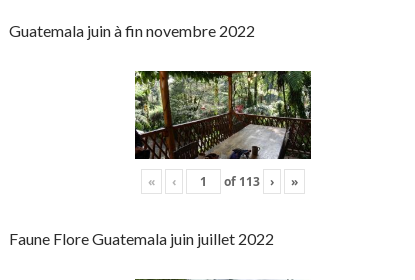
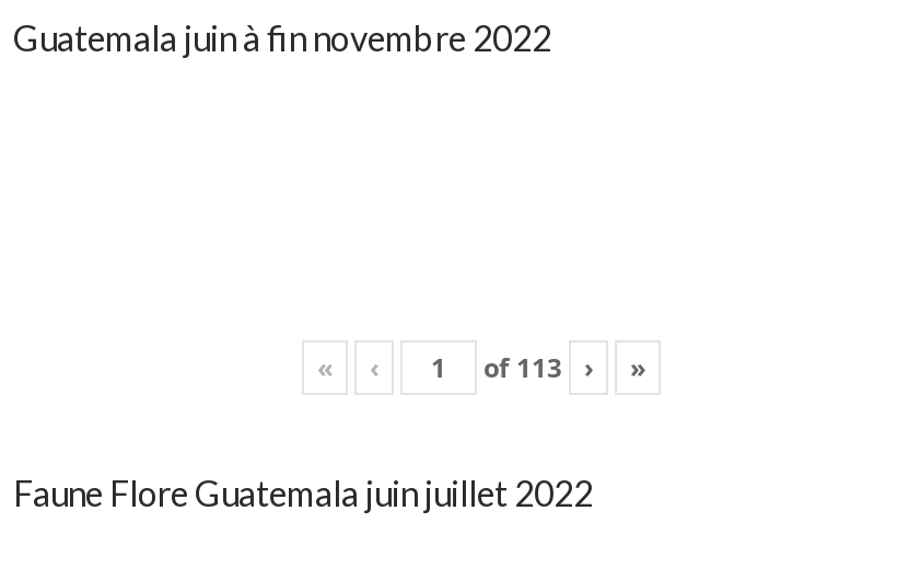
[134,70,312,160] [image] -> none

